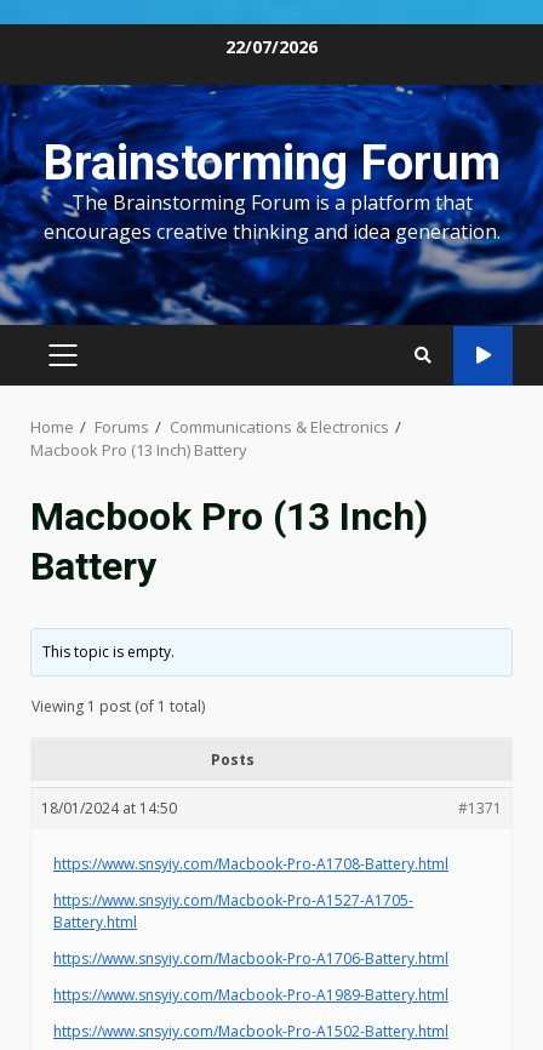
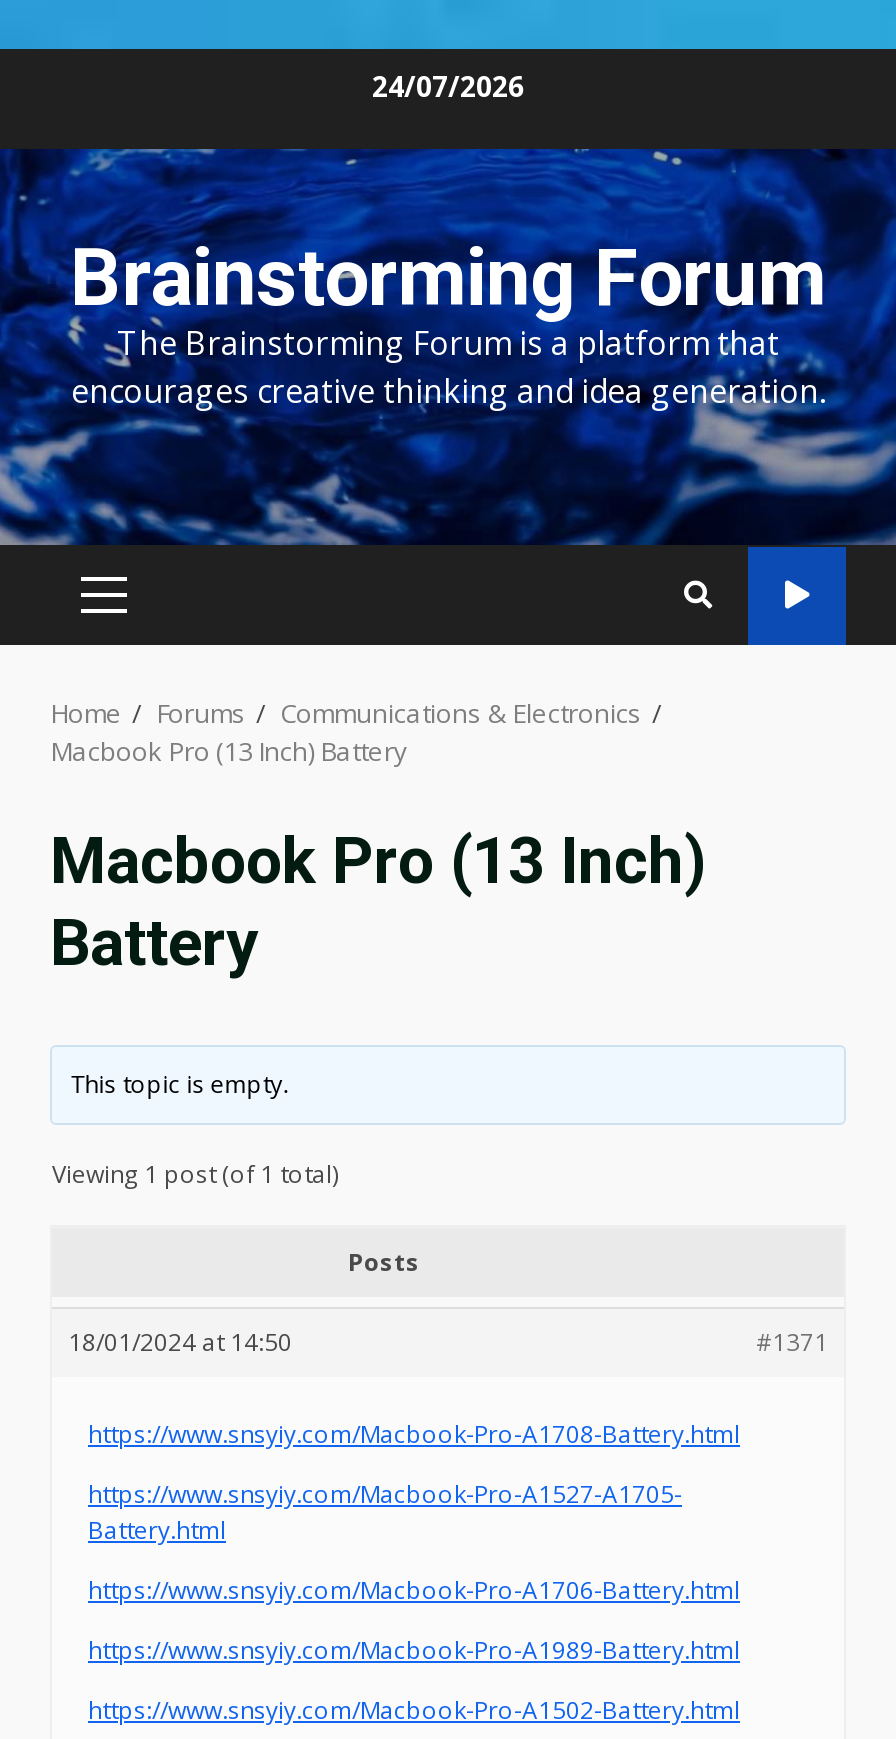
[225,35,318,58] 22/07/2026 -> [372,66,524,104] 24/07/2026

